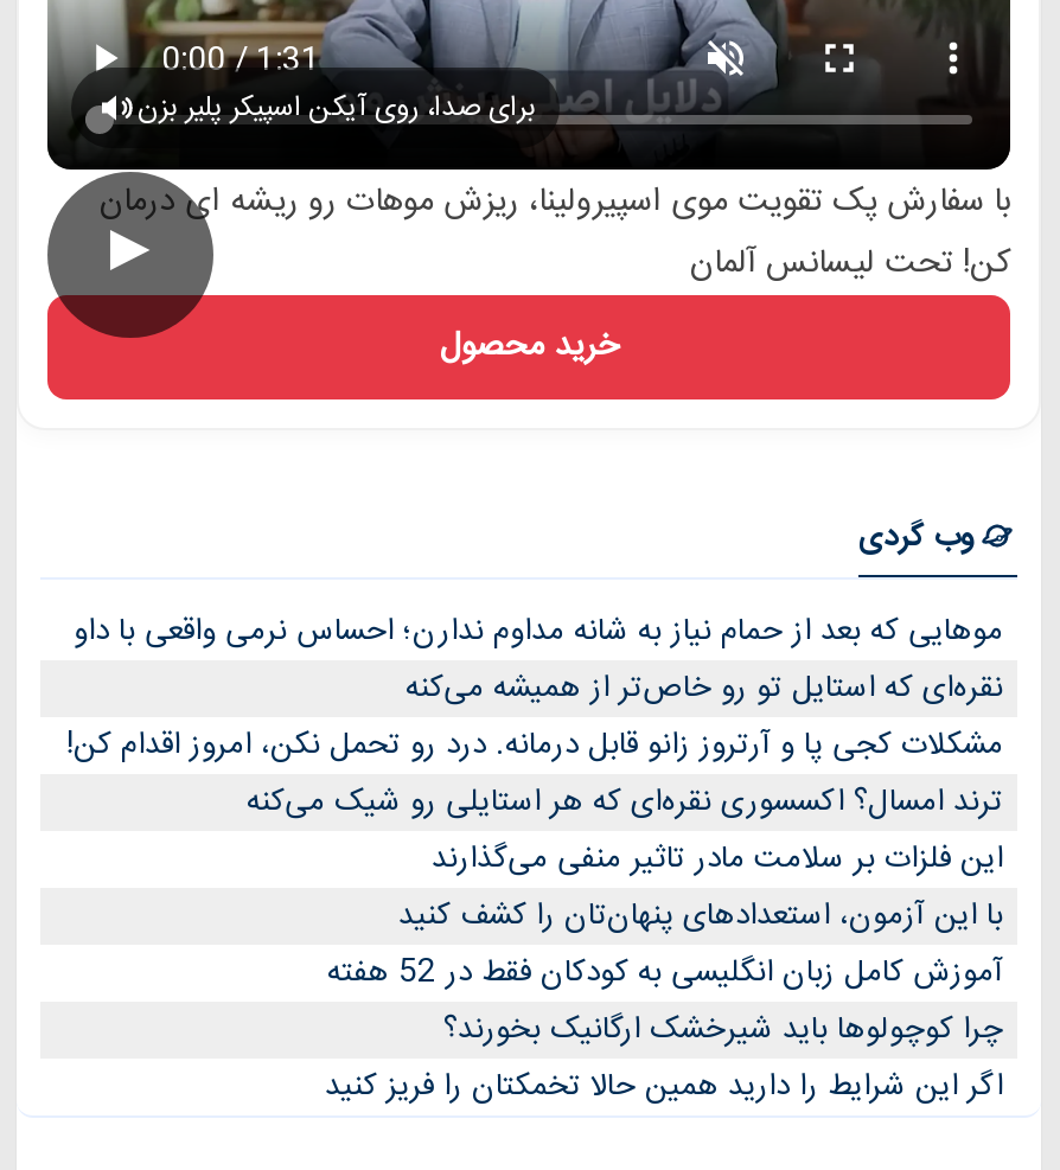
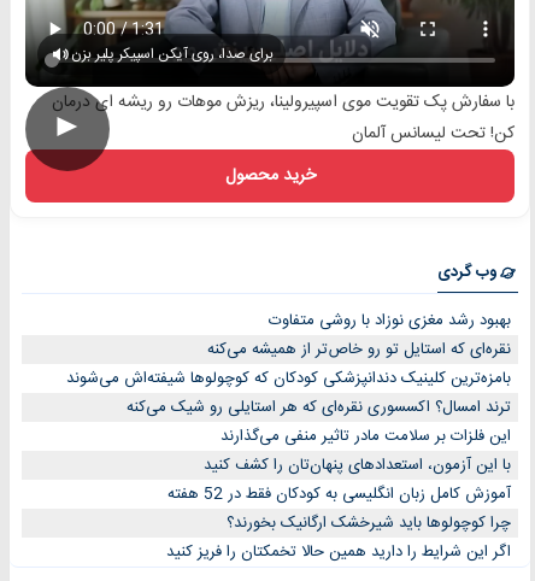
[74,605,1003,657] موهایی که بعد از حمام نیاز به شانه مداوم ندارن؛ احساس نرمی واقعی با داو -> [269,308,511,334] بهبود رشد مغزی نوزاد با روشی متفاوت
[66,719,1003,771] مشکلات کجی پا و آرتروز زانو قابل درمانه. درد رو تحمل نکن، امروز اقدام کن! -> [66,366,511,392] بامزه‌ترین کلینیک دندانپزشکی کودکان که کوچولوها شیفته‌اش می‌شوند

